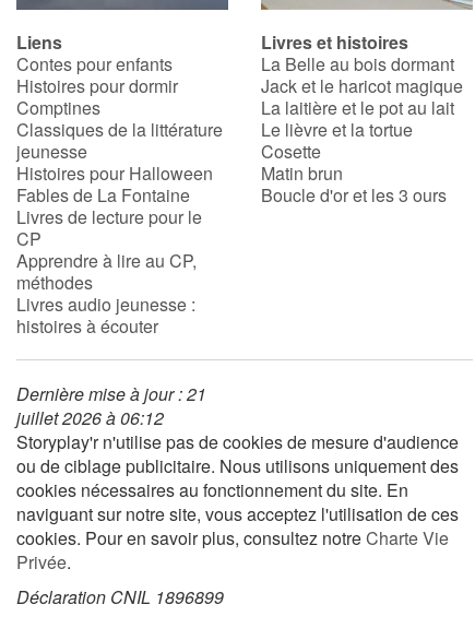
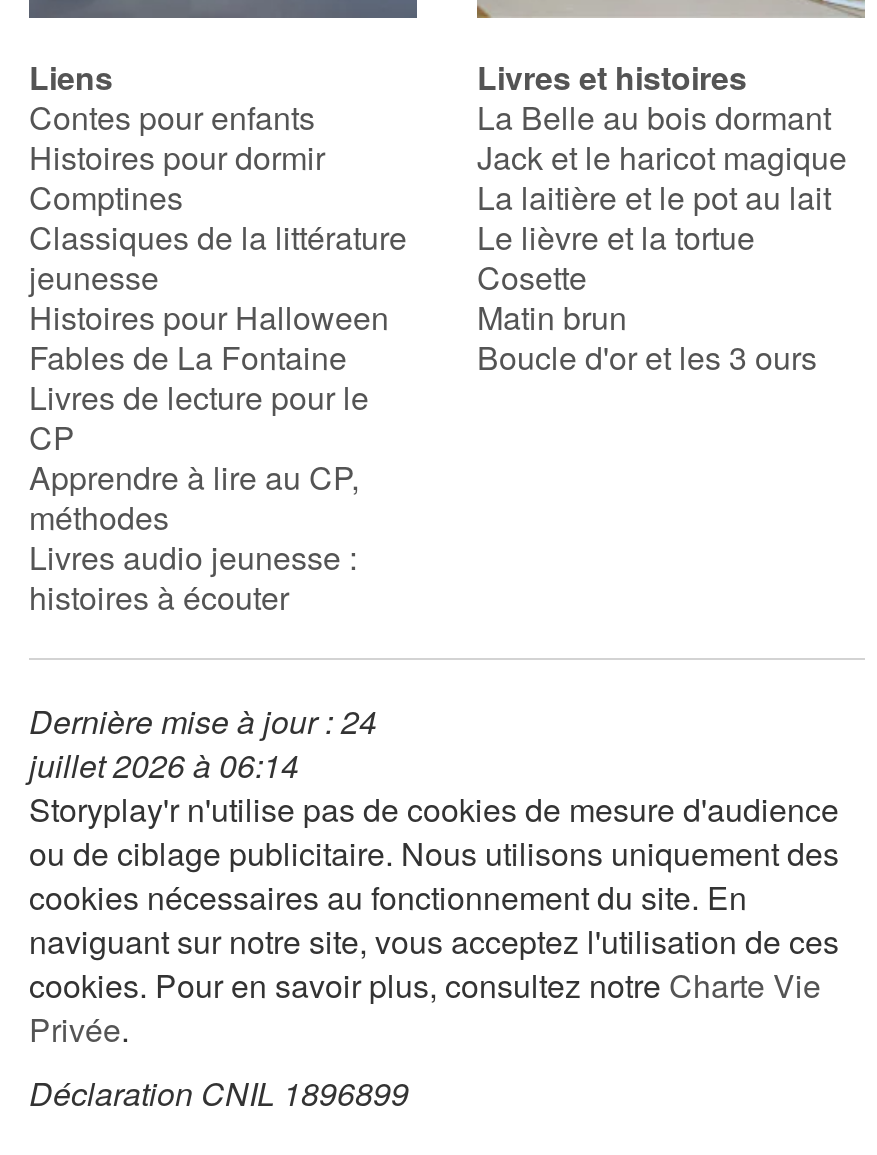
[16,381,206,407] Dernière mise à jour : 21 -> [29,699,377,745] Dernière mise à jour : 24
[16,406,164,431] juillet 2026 à 06:12 -> [29,743,299,789] juillet 2026 à 06:14

